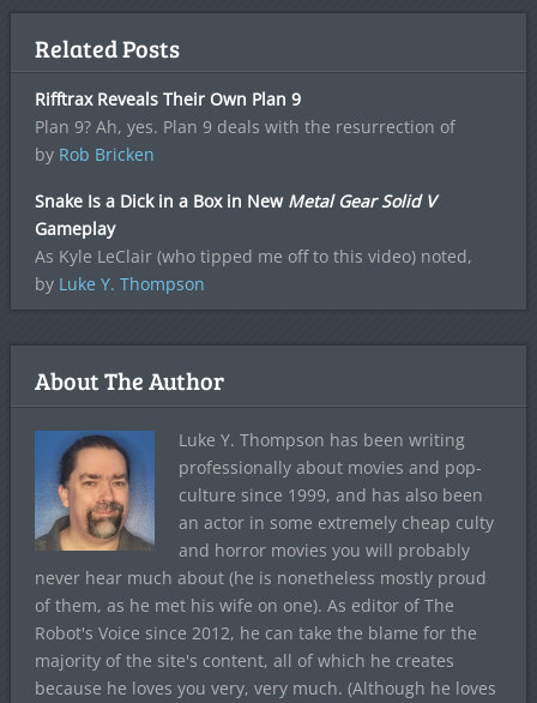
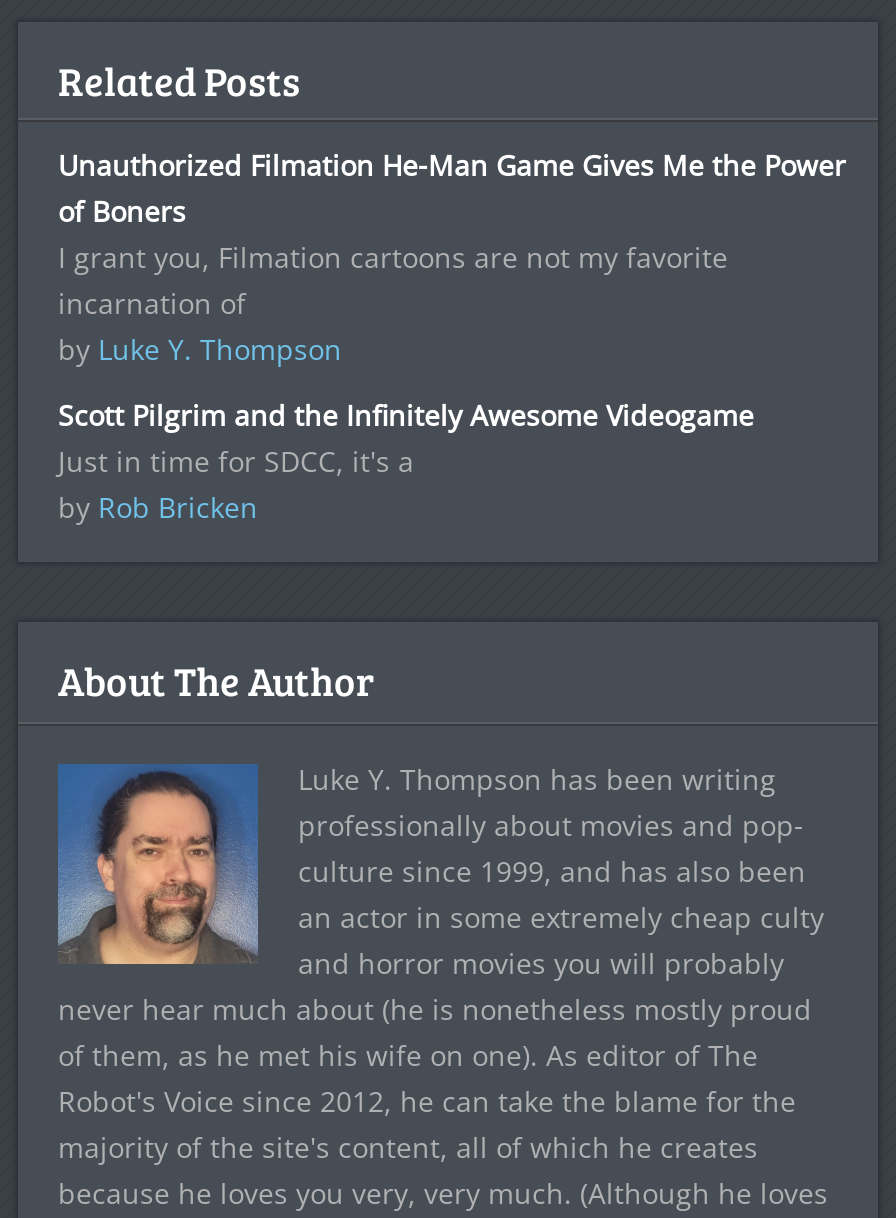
[35,88,455,138] Rifftrax Reveals Their Own Plan 9 | Plan 9? Ah, yes. Plan 9 deals with the resurrection of -> [58,146,846,480] Unauthorized Filmation He-Man Game Gives Me the Power | of Boners | I grant you, Filmation cartoons are not my favorite | incarnation of | Scott Pilgrim and the Infinitely Awesome Videogame | Just in time for SDCC, it's a
moved [35,143,155,166] -> [58,488,258,526]: by Rob Bricken
[35,190,472,268] Snake Is a Dick in a Box in New Metal Gear Solid V | Gameplay | As Kyle LeClair (who tipped me off to this video) noted, -> none
moved [35,272,205,295] -> [58,330,342,368]: by Luke Y. Thompson

